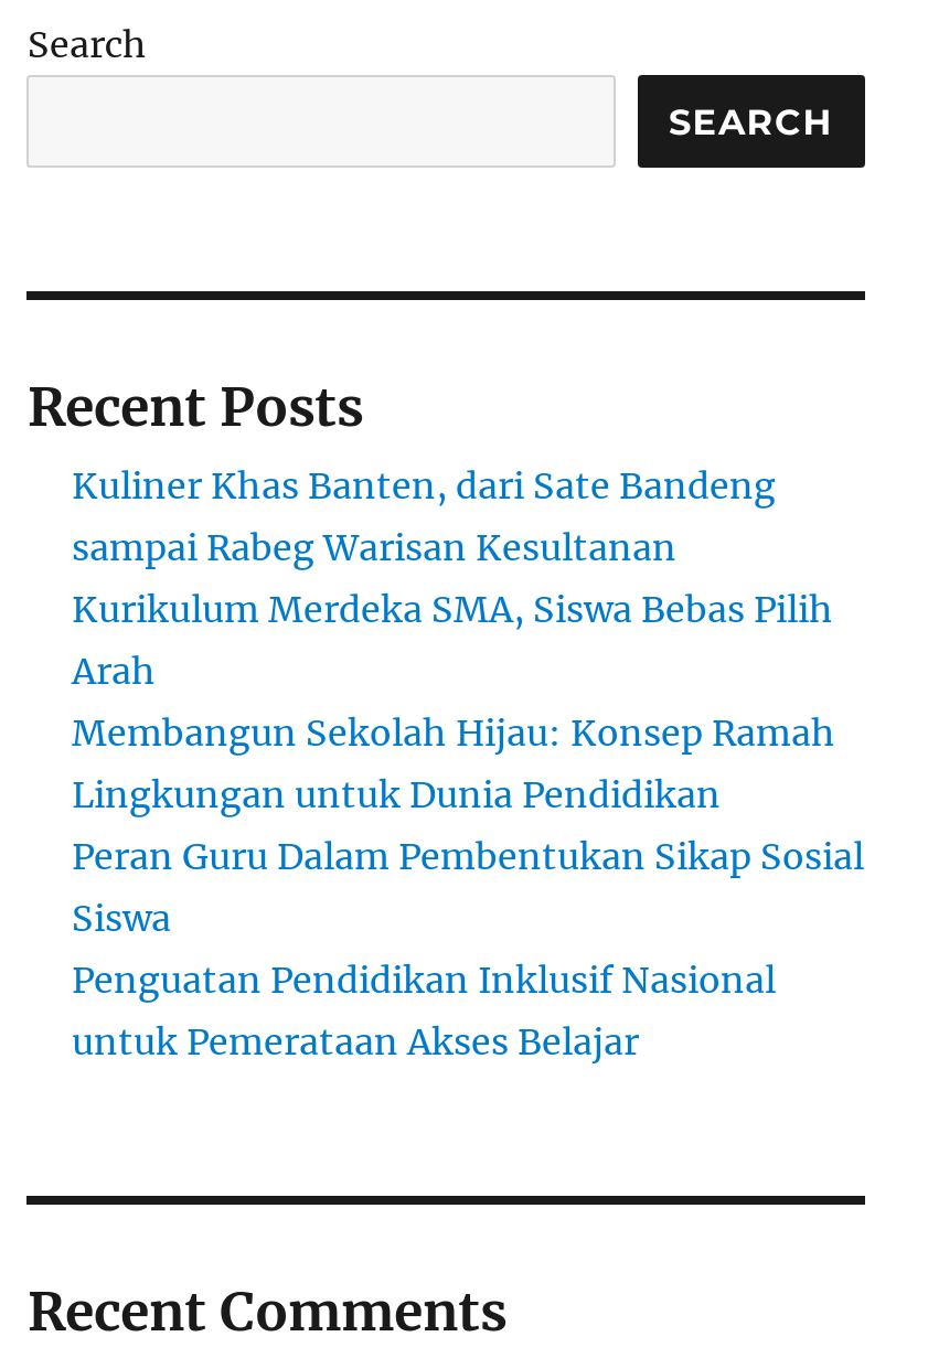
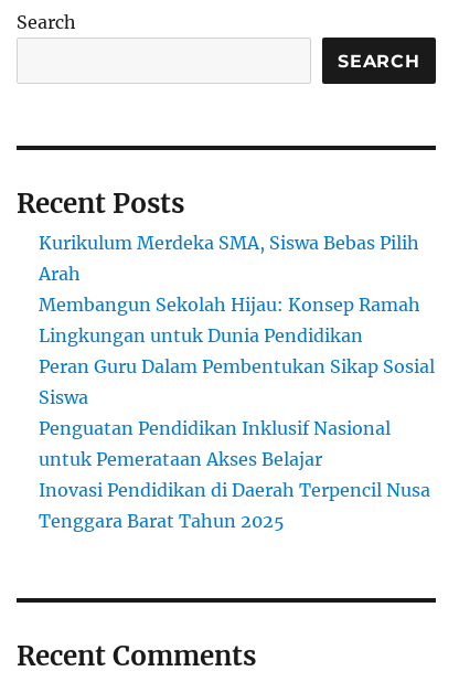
[72,464,776,570] Kuliner Khas Banten, dari Sate Bandeng | sampai Rabeg Warisan Kesultanan -> none
moved [72,587,864,1064] -> [39,232,435,470]: Kurikulum Merdeka SMA, Siswa Bebas Pilih | Arah | Membangun Sekolah Hijau: Konsep Ramah | Lingkungan untuk Dunia Pendidikan | Peran Guru Dalam Pembentukan Sikap Sosial | Siswa | Penguatan Pendidikan Inklusif Nasional | untuk Pemerataan Akses Belajar
none -> [39,479,431,532] Inovasi Pendidikan di Daerah Terpencil Nusa | Tenggara Barat Tahun 2025

